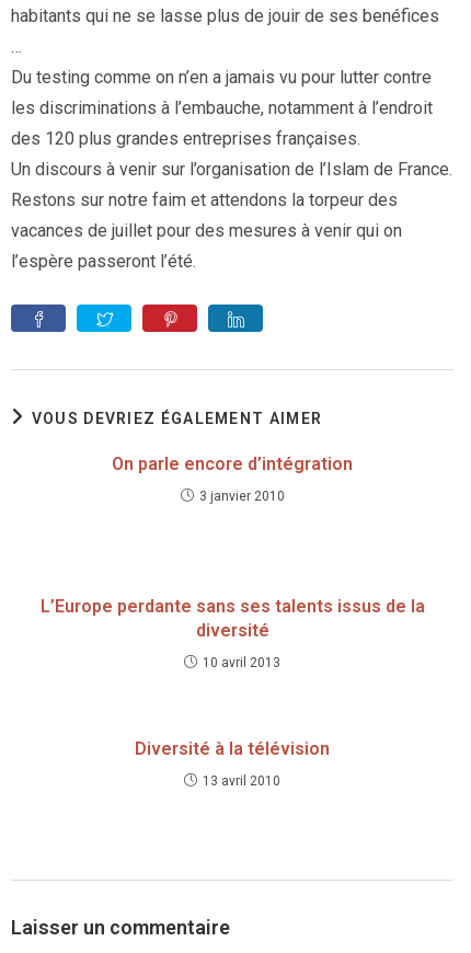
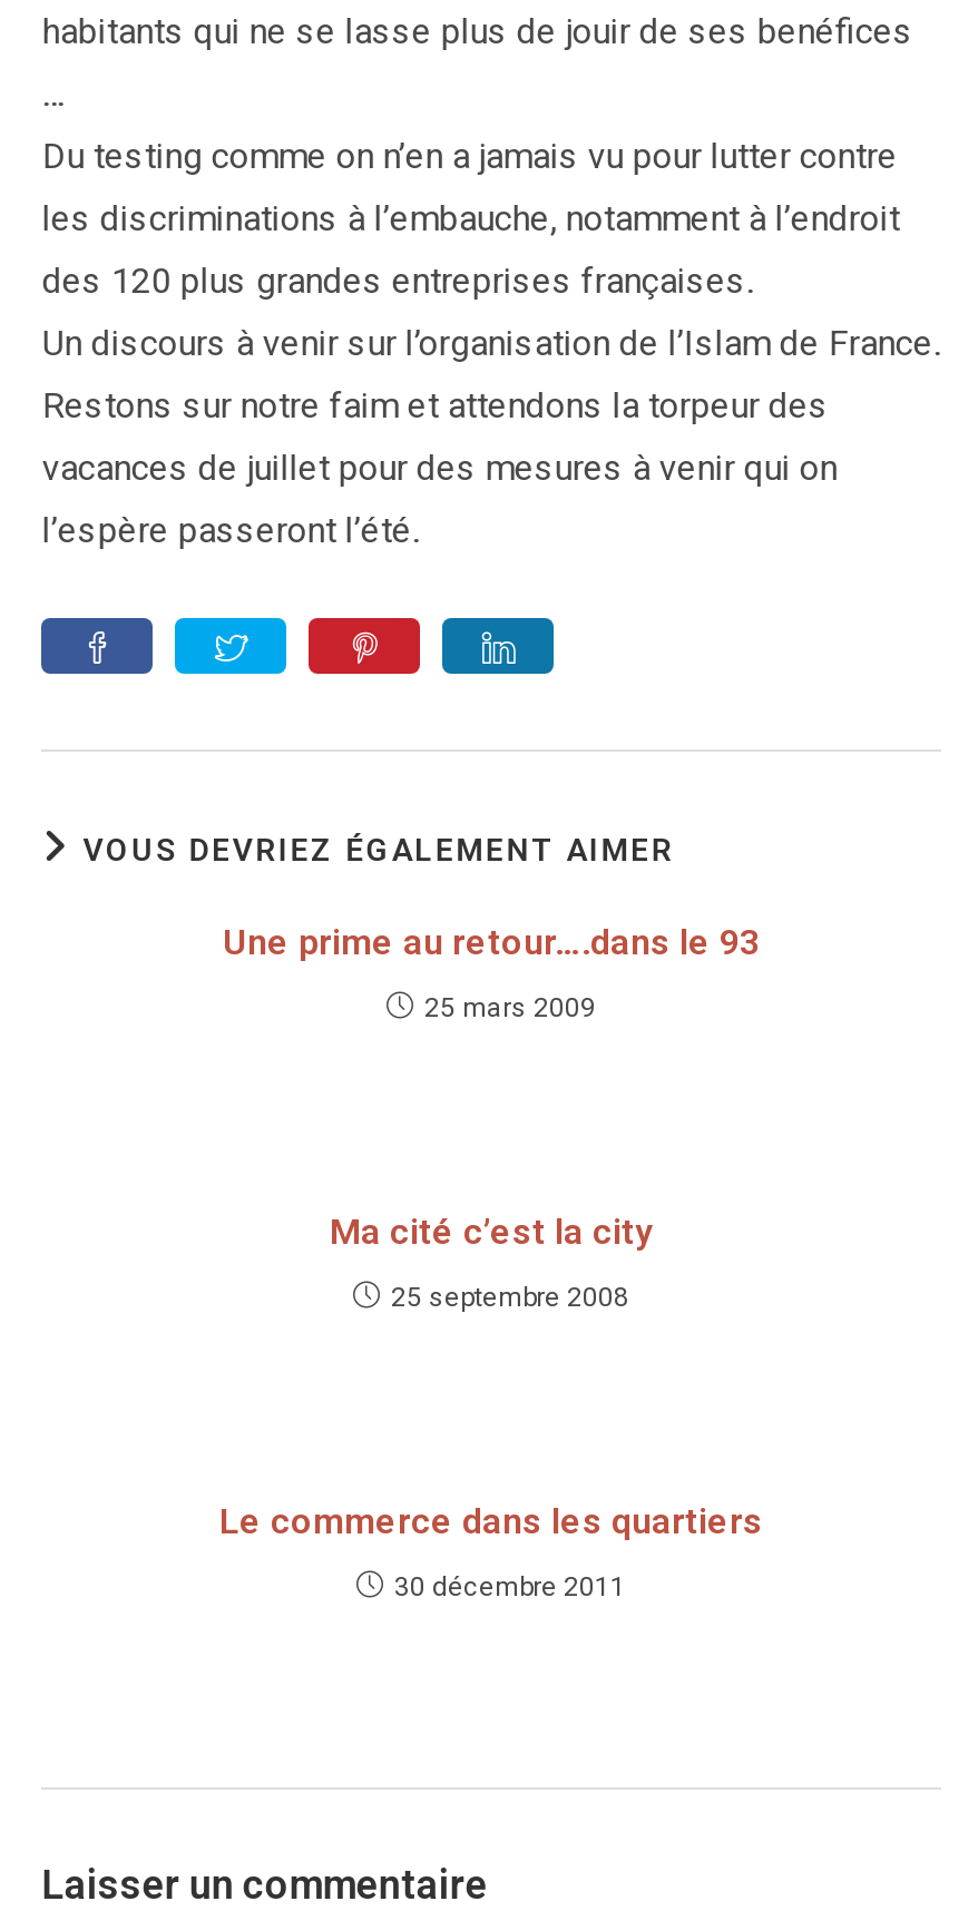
[112,453,353,474] On parle encore d’intégration -> [223,921,760,963] Une prime au retour….dans le 93
[199,489,284,504] 3 janvier 2010 -> [424,992,596,1023] 25 mars 2009
[40,596,424,641] L’Europe perdante sans ses talents issus de la | diversité -> [330,1211,653,1253] Ma cité c’est la city
[203,655,280,670] 10 avril 2013 -> [391,1282,629,1313] 25 septembre 2008
[135,738,330,759] Diversité à la télévision -> [219,1500,763,1542] Le commerce dans les quartiers
[203,773,280,789] 13 avril 2010 -> [394,1571,626,1603] 30 décembre 2011

